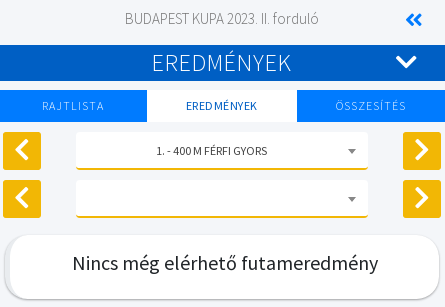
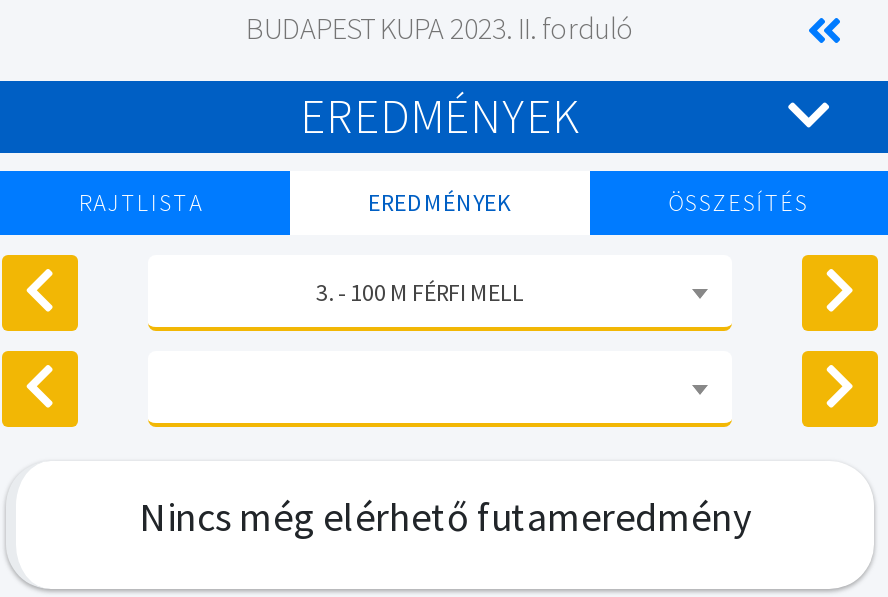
[156,142,267,157] 1. - 400 M FÉRFI GYORS -> [316,276,524,306] 3. - 100 M FÉRFI MELL

